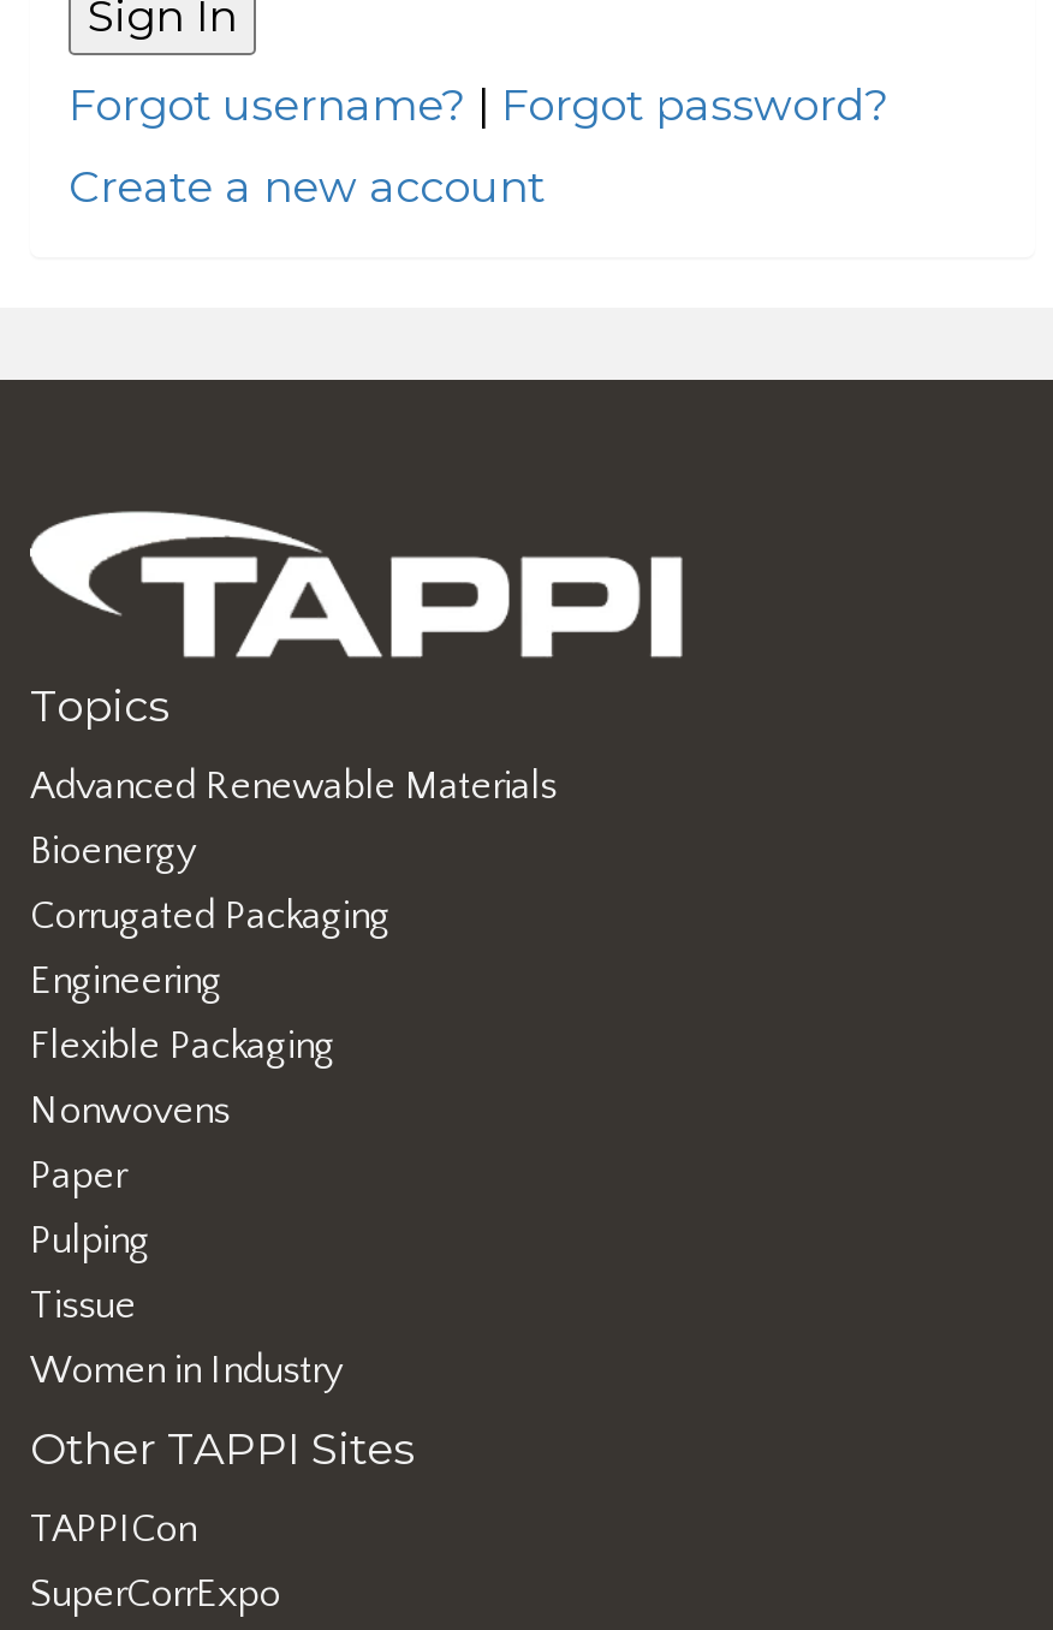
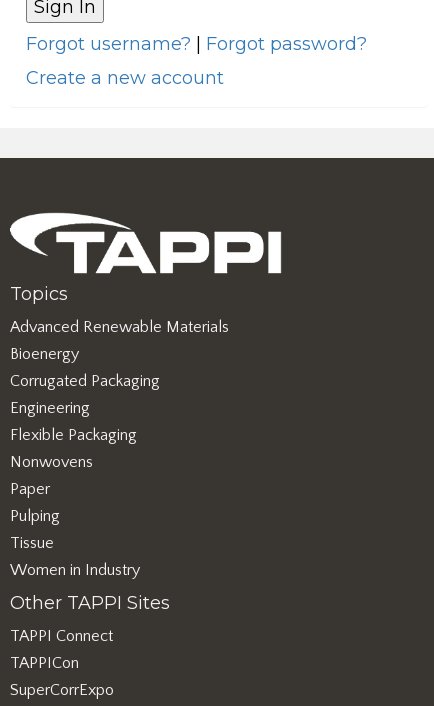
none -> [10,627,113,645] TAPPI Connect

